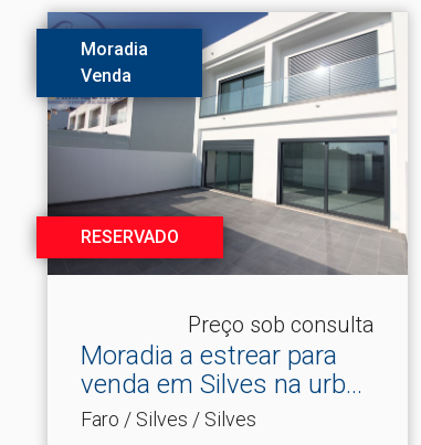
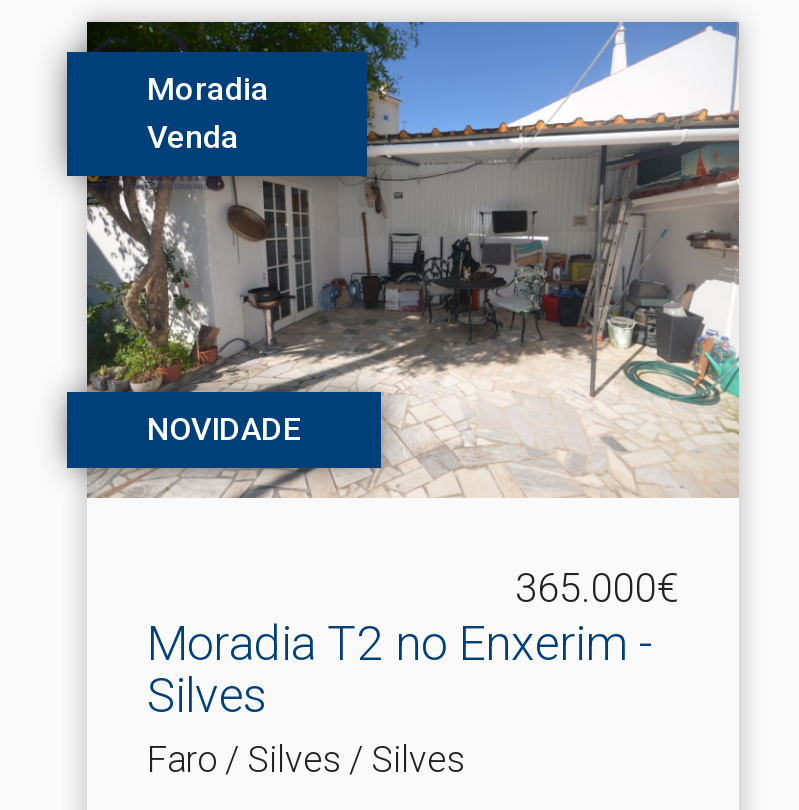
[35,11,408,276] [image] | RESERVADO -> [65,20,741,498] [image] | NOVIDADE
[81,311,375,399] Preço sob consulta | Moradia a estrear para | venda em Silves na urb... -> [147,563,679,723] 365.000€ | Moradia T2 no Enxerim - | Silves

